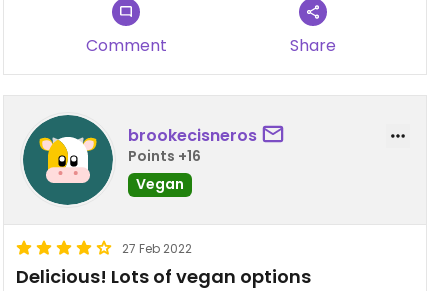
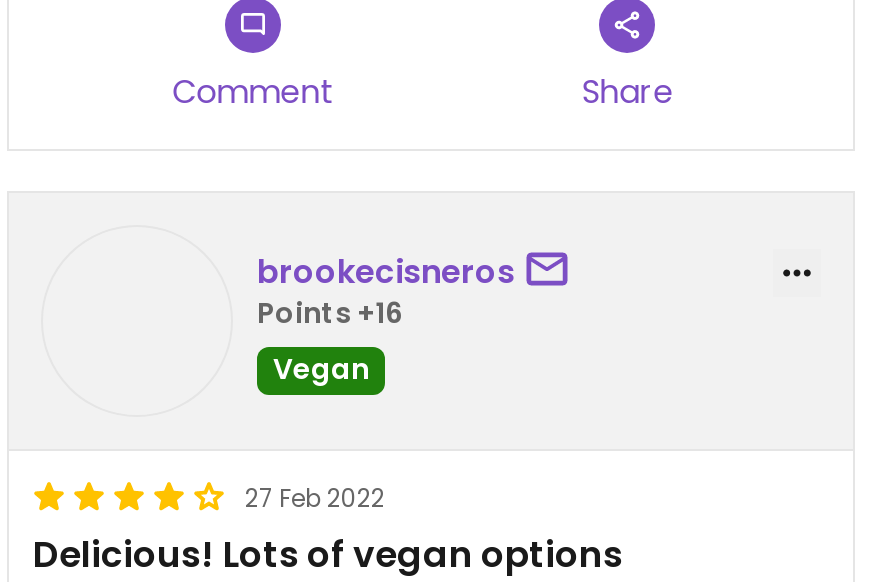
[22,114,114,206] [image] -> none

